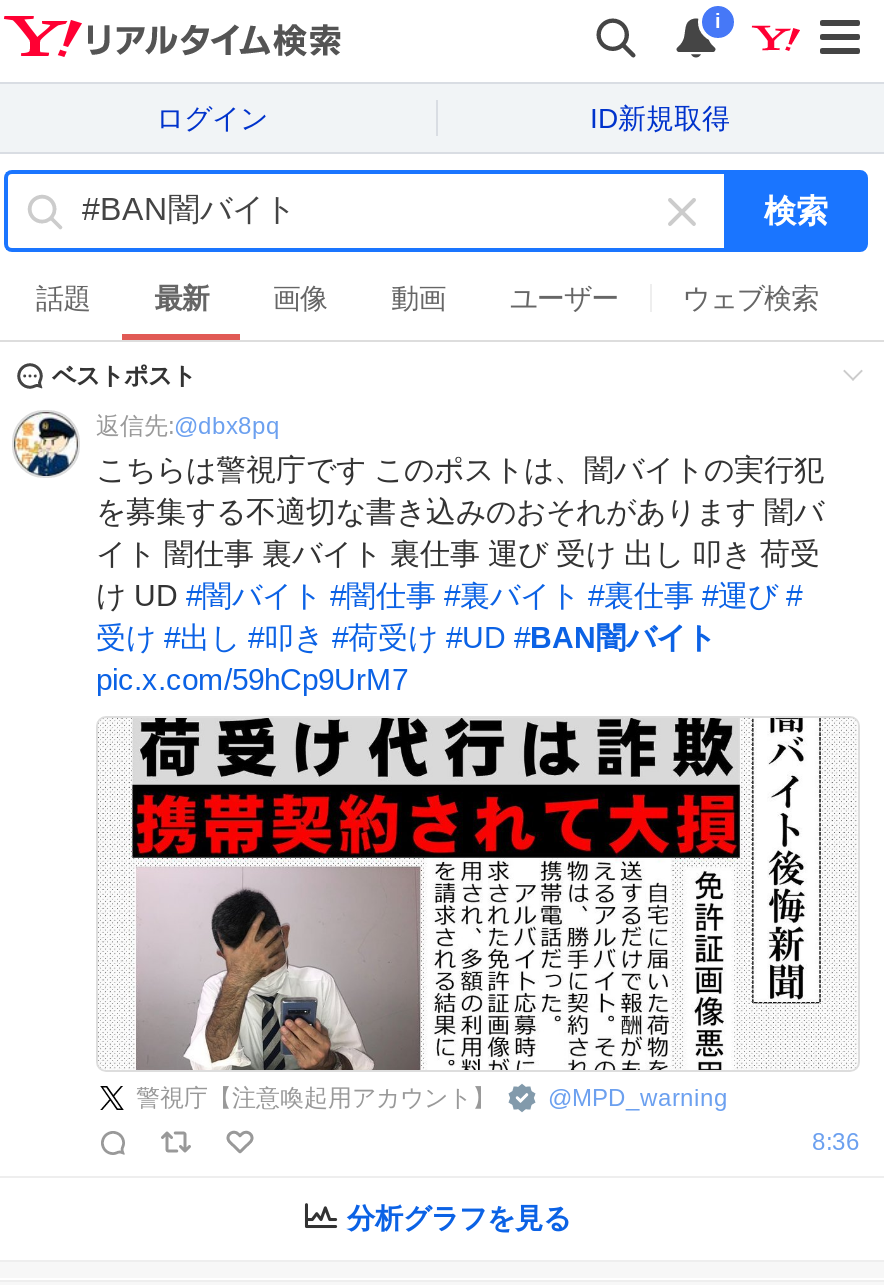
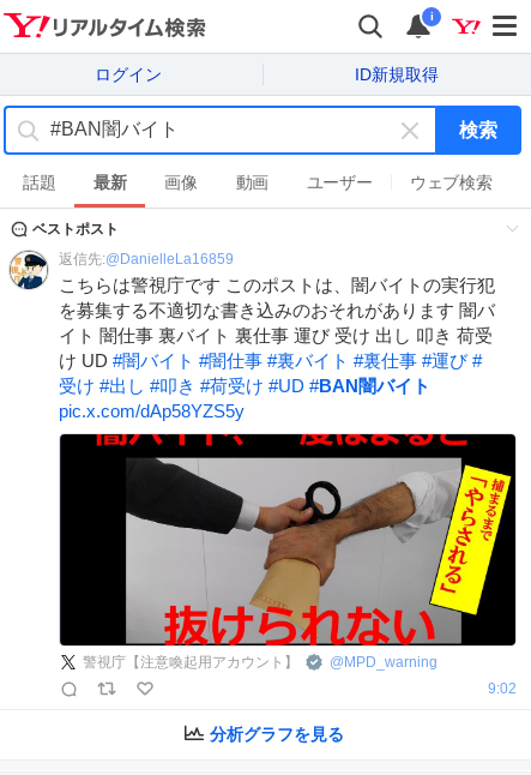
[96,412,280,440] 返信先:@dbx8pq -> [59,251,234,268] 返信先:@DanielleLa16859
[96,662,408,696] pic.x.com/59hCp9UrM7 -> [59,401,245,421] pic.x.com/dAp58YZS5y
[98,716,860,1155] [image] | 8:36 -> [59,433,517,696] [image] | 9:02

